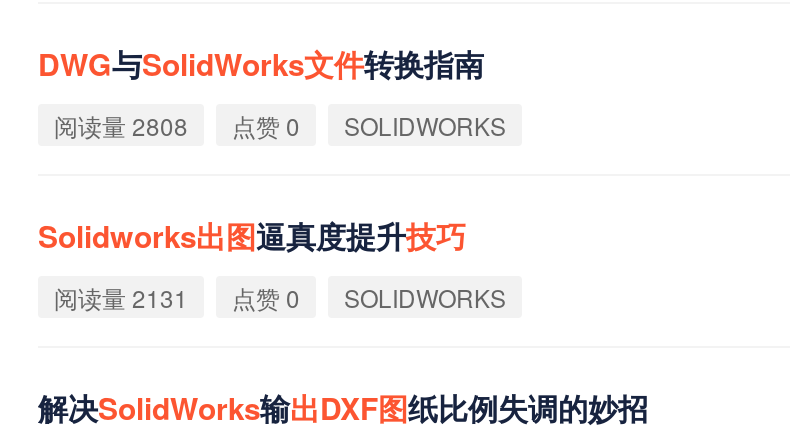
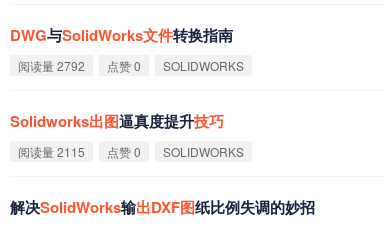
[54,108,506,142] 阅读量 2808 点赞 0 SOLIDWORKS -> [18,57,244,74] 阅读量 2792 点赞 0 SOLIDWORKS
[54,280,506,314] 阅读量 2131 点赞 0 SOLIDWORKS -> [18,143,244,160] 阅读量 2115 点赞 0 SOLIDWORKS

